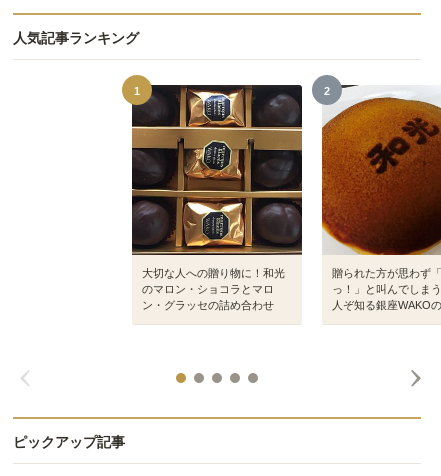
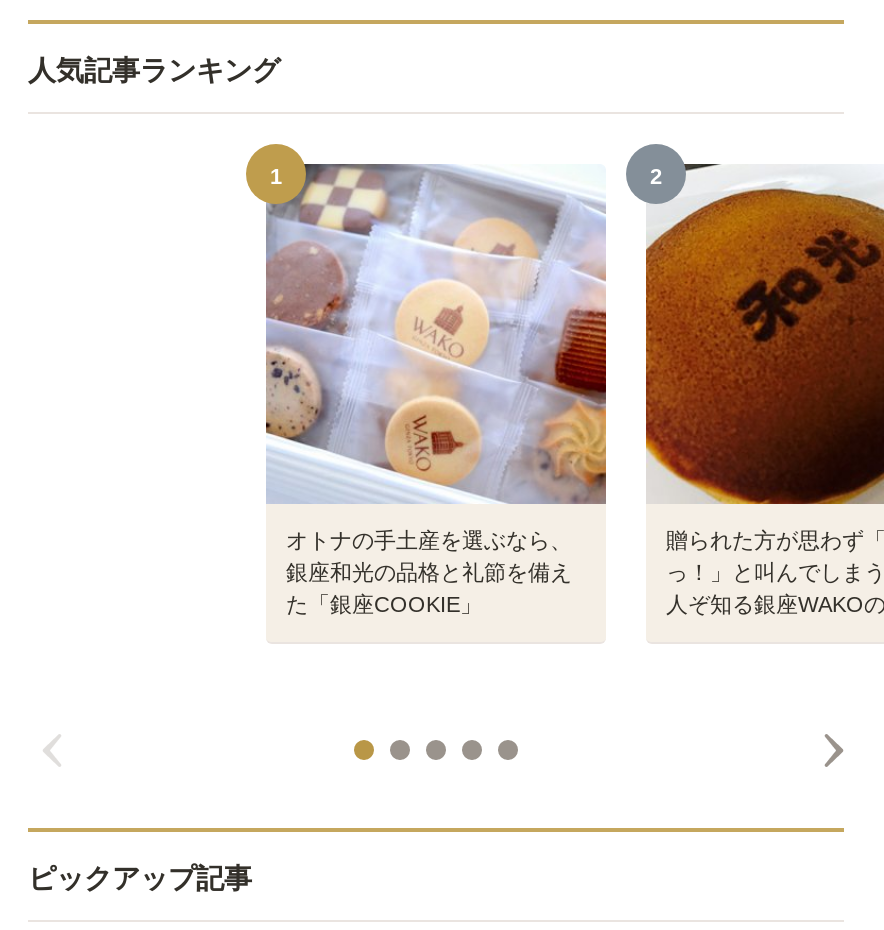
[131,84,303,311] [image] | 大切な人への贈り物に！和光 | のマロン・ショコラとマロ | ン・グラッセの詰め合わせ -> [264,164,608,616] [image] | オトナの手土産を選ぶなら、 | 銀座和光の品格と礼節を備え | た「銀座COOKIE」

